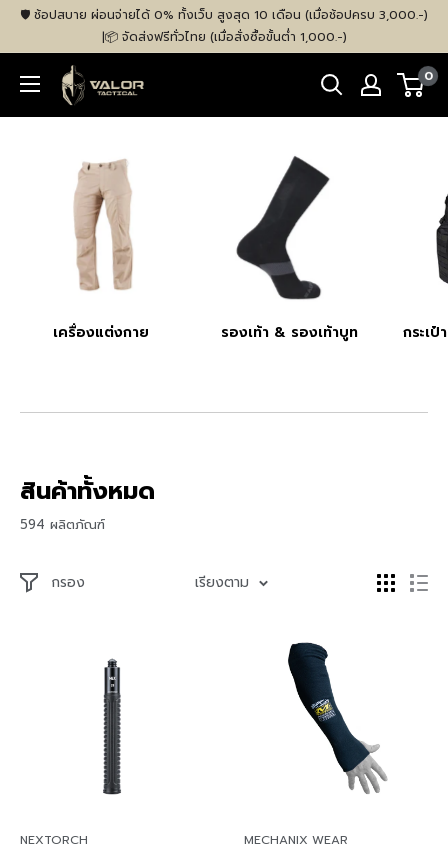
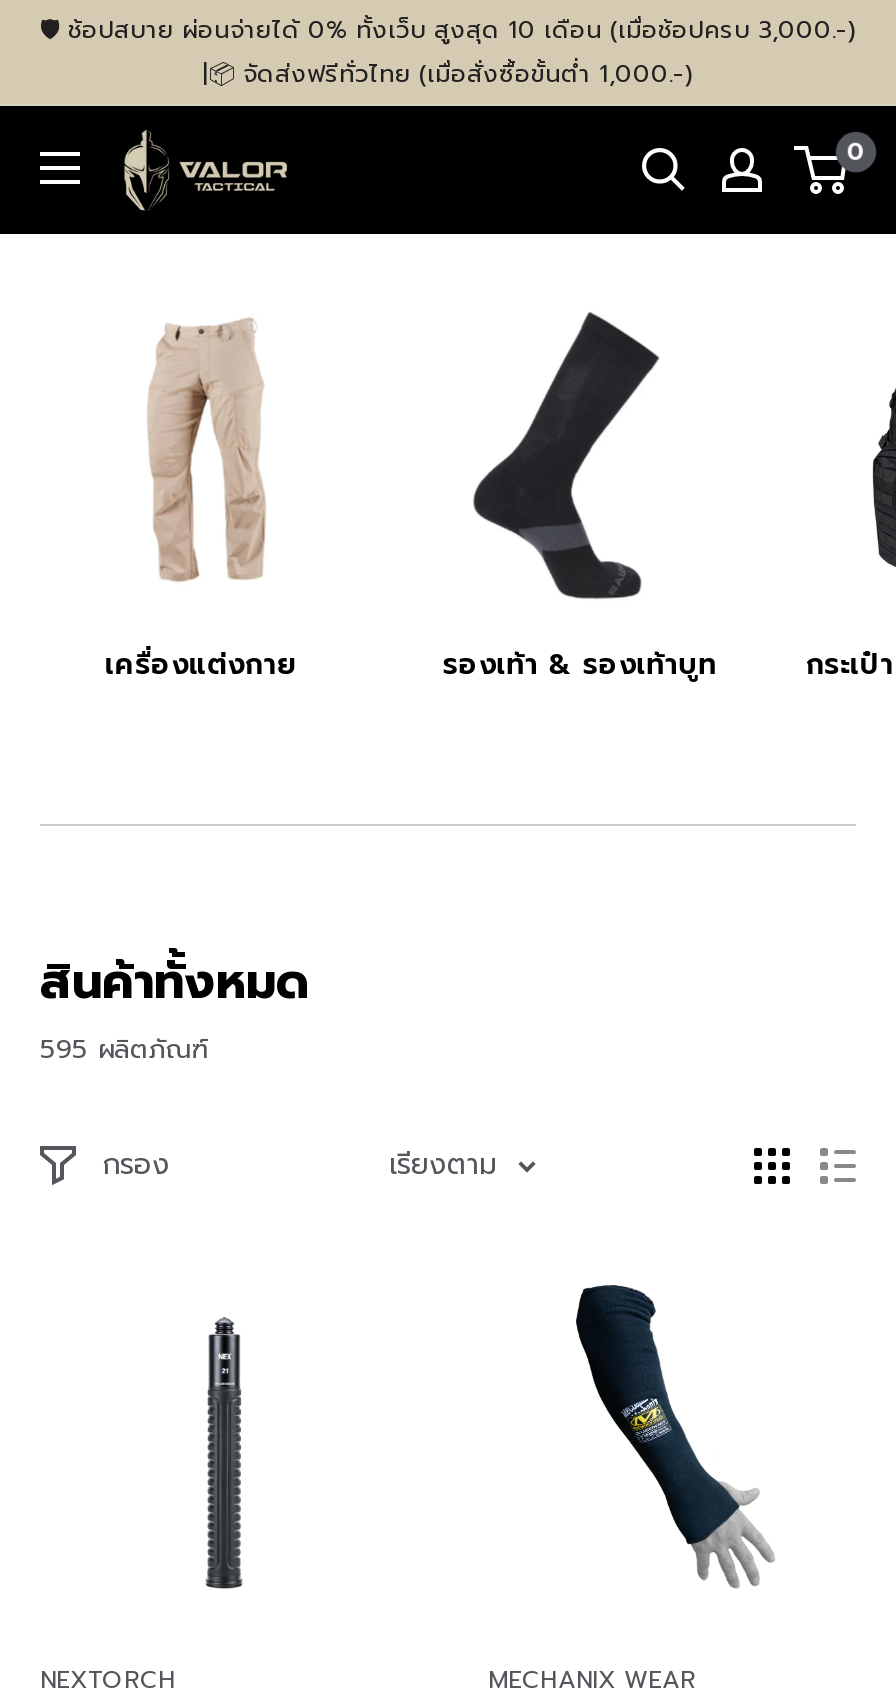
[20,515,105,534] 594 ผลิตภัณฑ์ -> [40,1030,208,1068] 595 ผลิตภัณฑ์

